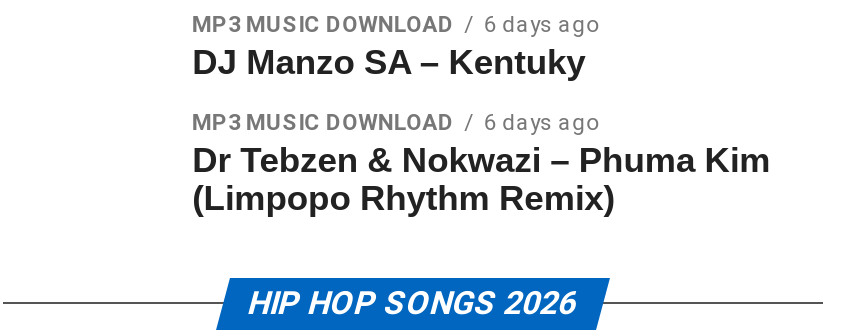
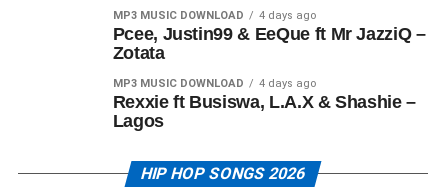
[192,12,598,82] 6 days ago | DJ Manzo SA – Kentuky -> [113,9,426,63] 4 days ago | Pcee, Justin99 & EeQue ft Mr JazziQ – | Zotata
[192,110,771,218] 6 days ago | Dr Tebzen & Nokwazi – Phuma Kim | (Limpopo Rhythm Remix) -> [113,77,416,131] 4 days ago | Rexxie ft Busiswa, L.A.X & Shashie – | Lagos

